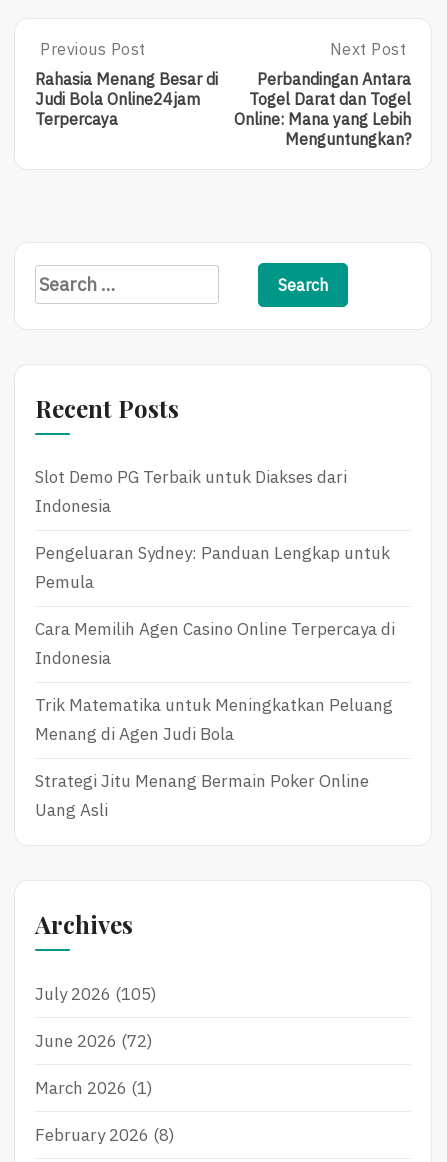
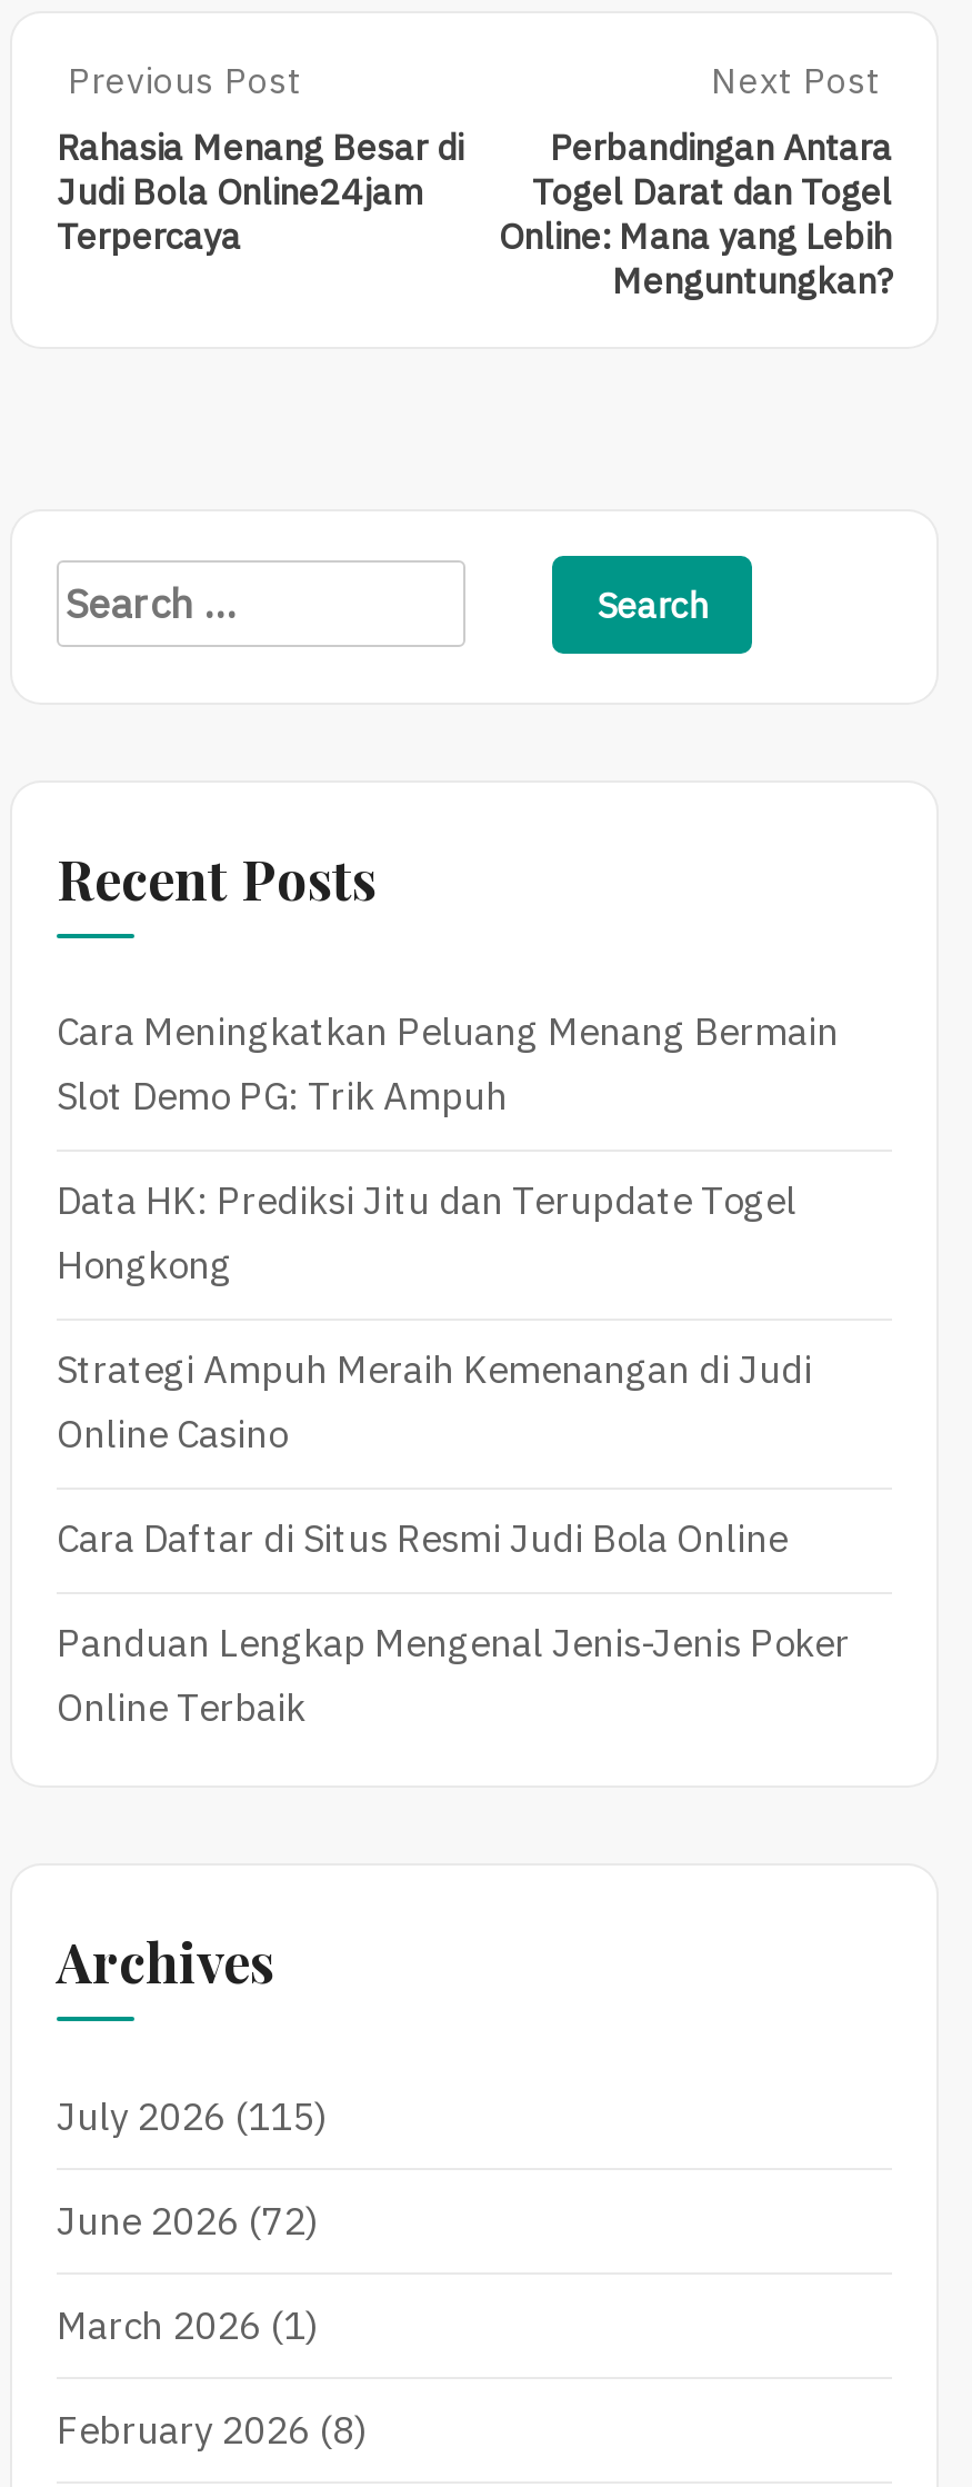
[35,466,347,517] Slot Demo PG Terbaik untuk Diakses dari | Indonesia -> [57,1008,839,1121] Cara Meningkatkan Peluang Menang Bermain | Slot Demo PG: Trik Ampuh
[35,542,390,593] Pengeluaran Sydney: Panduan Lengkap untuk | Pemula -> [57,1177,796,1290] Data HK: Prediksi Jitu dan Terupdate Togel | Hongkong
[35,618,395,669] Cara Memilih Agen Casino Online Terpercaya di | Indonesia -> [57,1346,812,1459] Strategi Ampuh Meraih Kemenangan di Judi | Online Casino
[35,694,393,745] Trik Matematika untuk Meningkatkan Peluang | Menang di Agen Judi Bola -> [57,1515,788,1564] Cara Daftar di Situs Resmi Judi Bola Online
[35,770,369,821] Strategi Jitu Menang Bermain Poker Online | Uang Asli -> [57,1619,850,1733] Panduan Lengkap Mengenal Jenis-Jenis Poker | Online Terbaik
[35,983,157,1005] July 2026 (105) -> [57,2092,328,2141] July 2026 (115)

